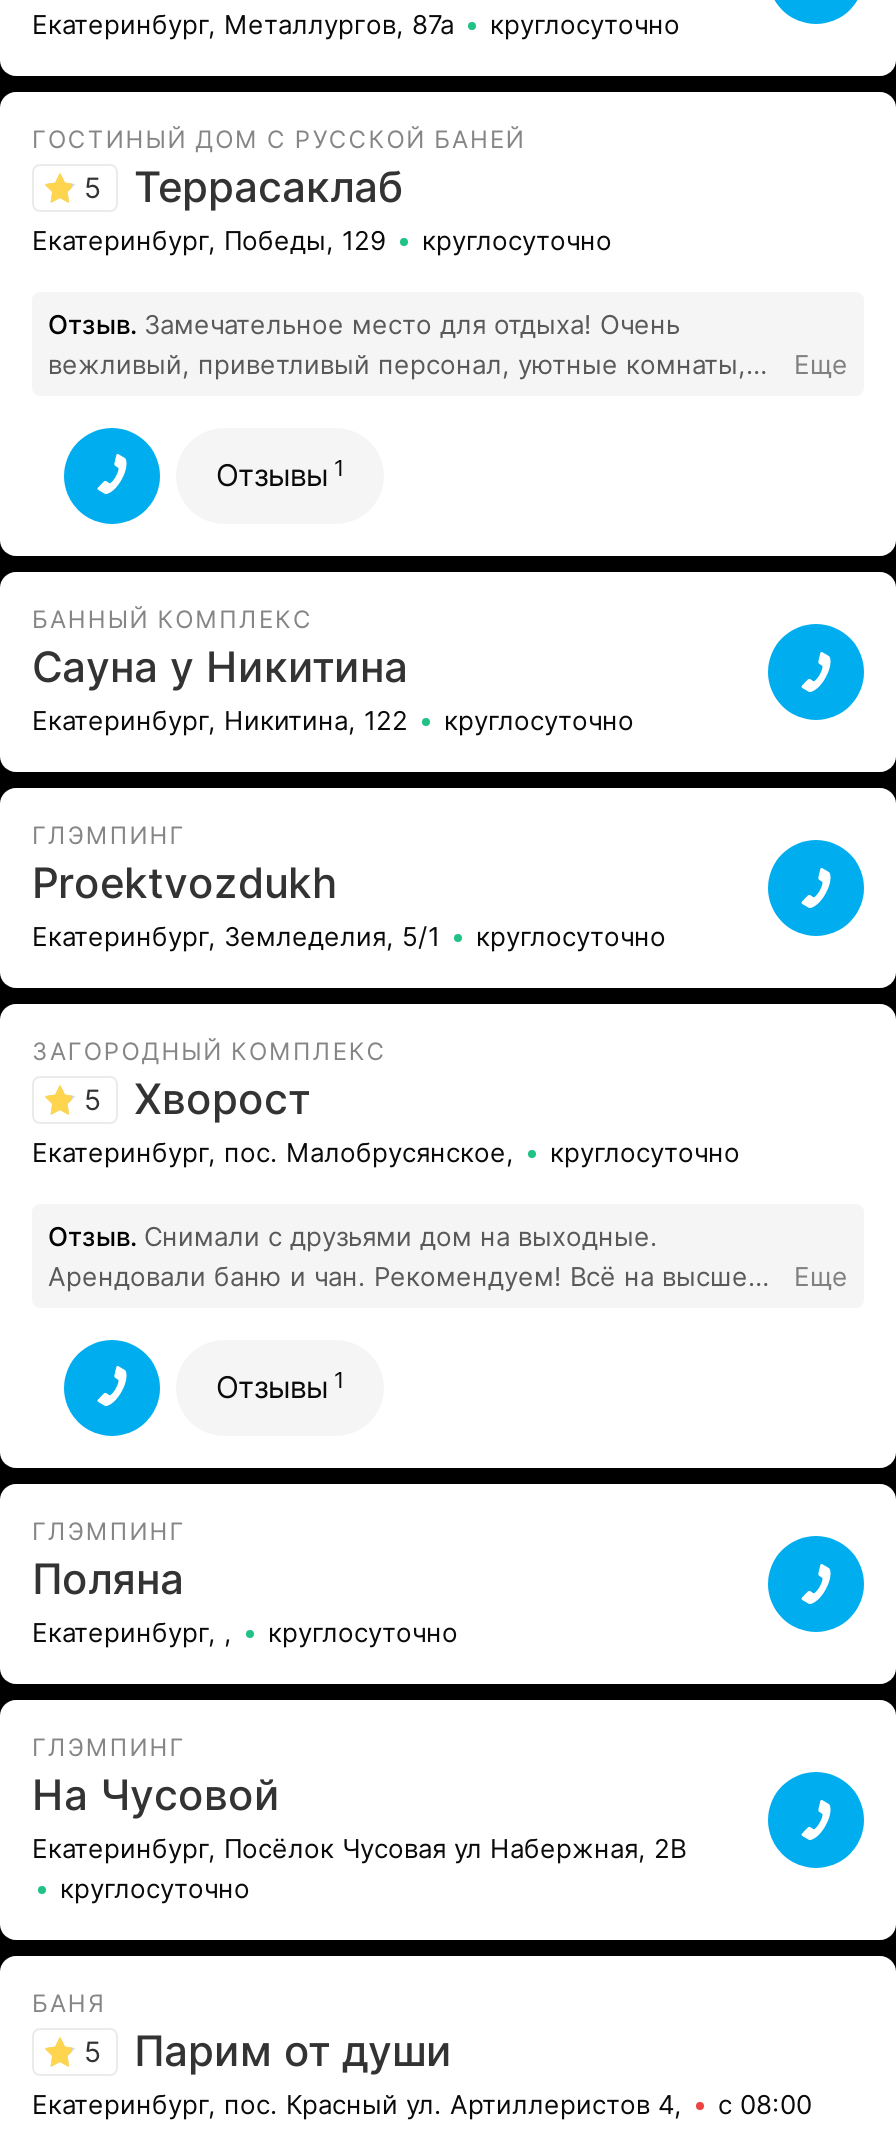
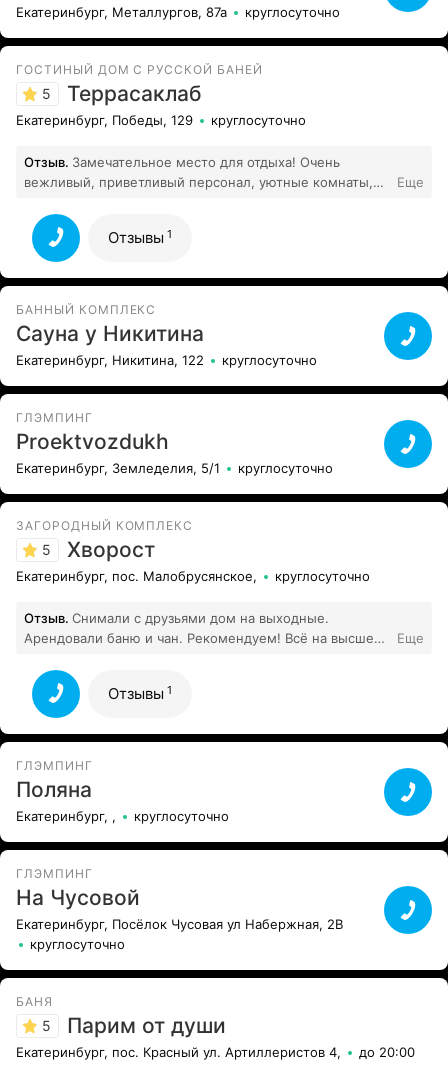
[32,2088,812,2120] Екатеринбург, пос. Красный ул. Артиллеристов 4, с 08:00 -> [16,1044,415,1060] Екатеринбург, пос. Красный ул. Артиллеристов 4, до 20:00

